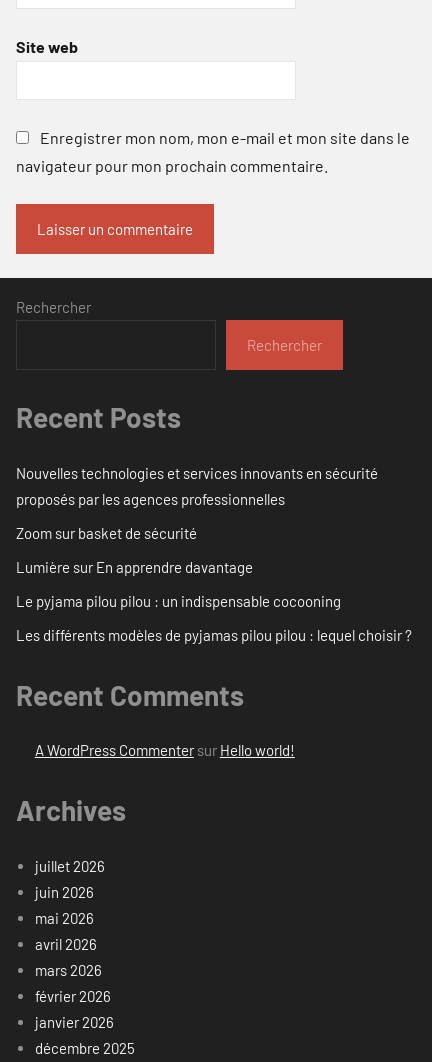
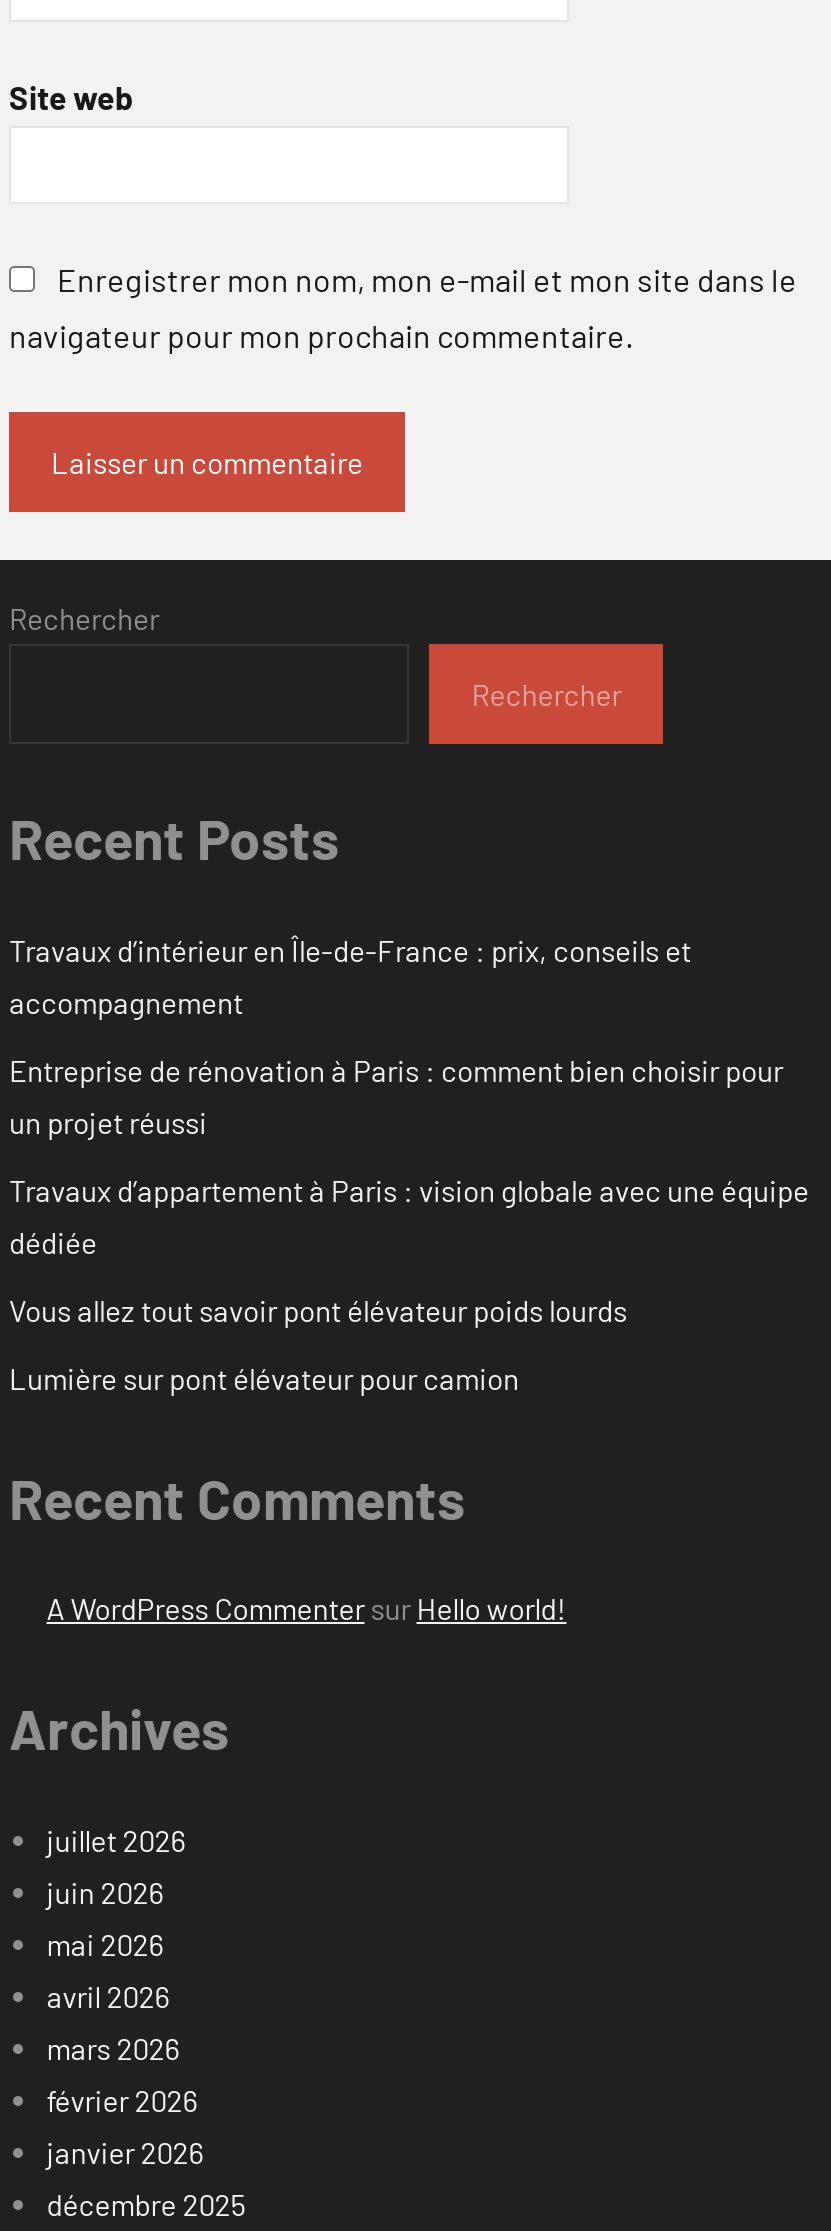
[16,464,378,508] Nouvelles technologies et services innovants en sécurité | proposés par les agences professionnelles -> [9,932,691,1020] Travaux d’intérieur en Île-de-France : prix, conseils et | accompagnement
[16,524,197,542] Zoom sur basket de sécurité -> [9,1052,783,1140] Entreprise de rénovation à Paris : comment bien choisir pour | un projet réussi
[16,558,253,576] Lumière sur En apprendre davantage -> [9,1172,809,1260] Travaux d’appartement à Paris : vision globale avec une équipe | dédiée
[16,592,341,610] Le pyjama pilou pilou : un indispensable cocooning -> [9,1292,627,1328] Vous allez tout savoir pont élévateur poids lourds
[16,626,412,644] Les différents modèles de pyjamas pilou pilou : lequel choisir ? -> [9,1360,519,1396] Lumière sur pont élévateur pour camion

